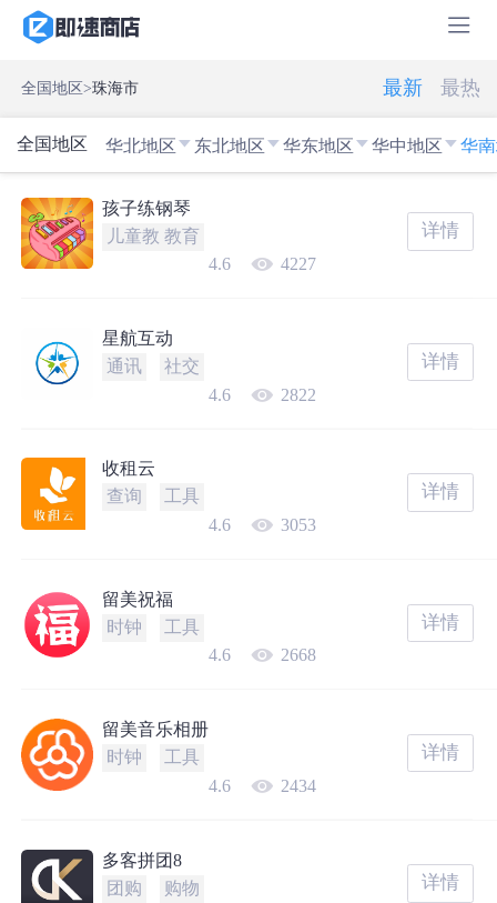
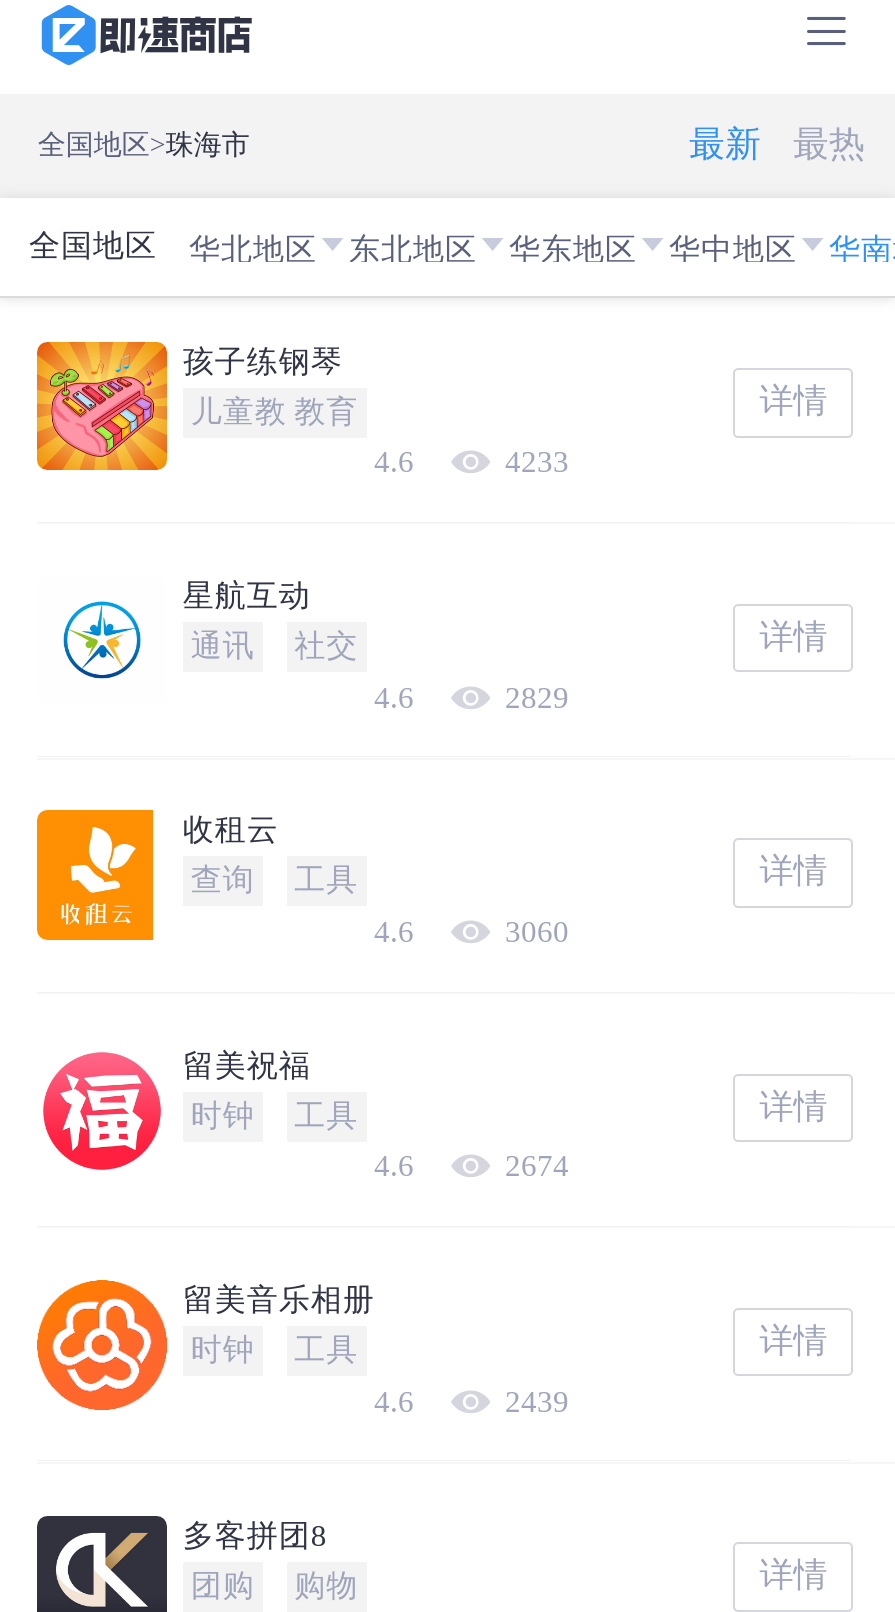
[281,254,316,273] 4227 -> [505,444,569,478] 4233
[281,385,316,404] 2822 -> [505,679,569,713] 2829
[281,515,316,534] 3053 -> [505,914,569,948] 3060
[281,646,316,665] 2668 -> [505,1149,569,1183] 2674
[281,776,316,795] 2434 -> [505,1383,569,1417] 2439

